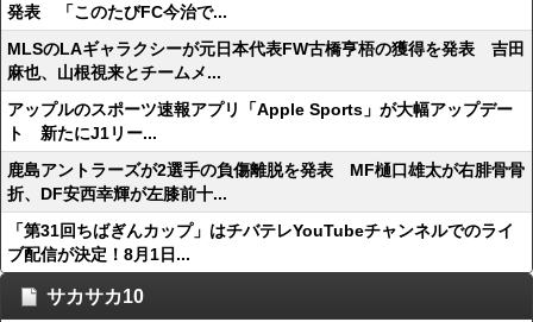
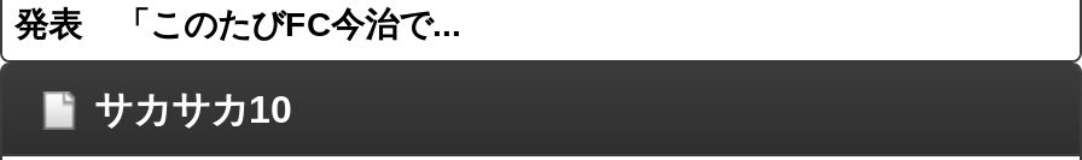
[7,39,525,264] MLSのLAギャラクシーが元日本代表FW古橋亨梧の獲得を発表 吉田 | 麻也、山根視来とチームメ... | アップルのスポーツ速報アプリ「Apple Sports」が大幅アップデー | ト 新たにJ1リー... | 鹿島アントラーズが2選手の負傷離脱を発表 MF樋口雄太が右腓骨骨 | 折、DF安西幸輝が左膝前十... | 「第31回ちばぎんカップ」はチバテレYouTubeチャンネルでのライ | ブ配信が決定！8月1日... -> none

